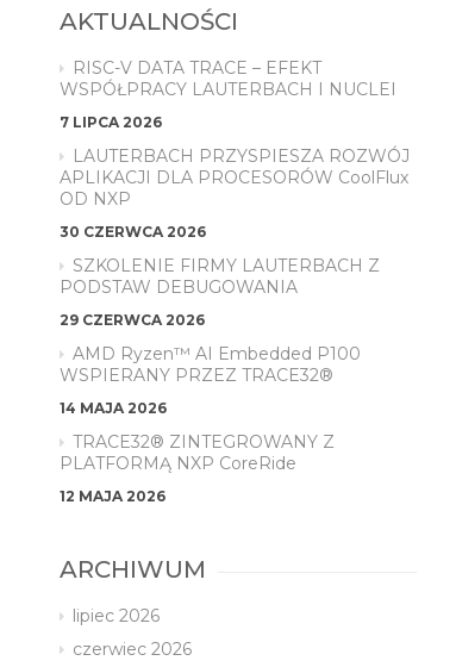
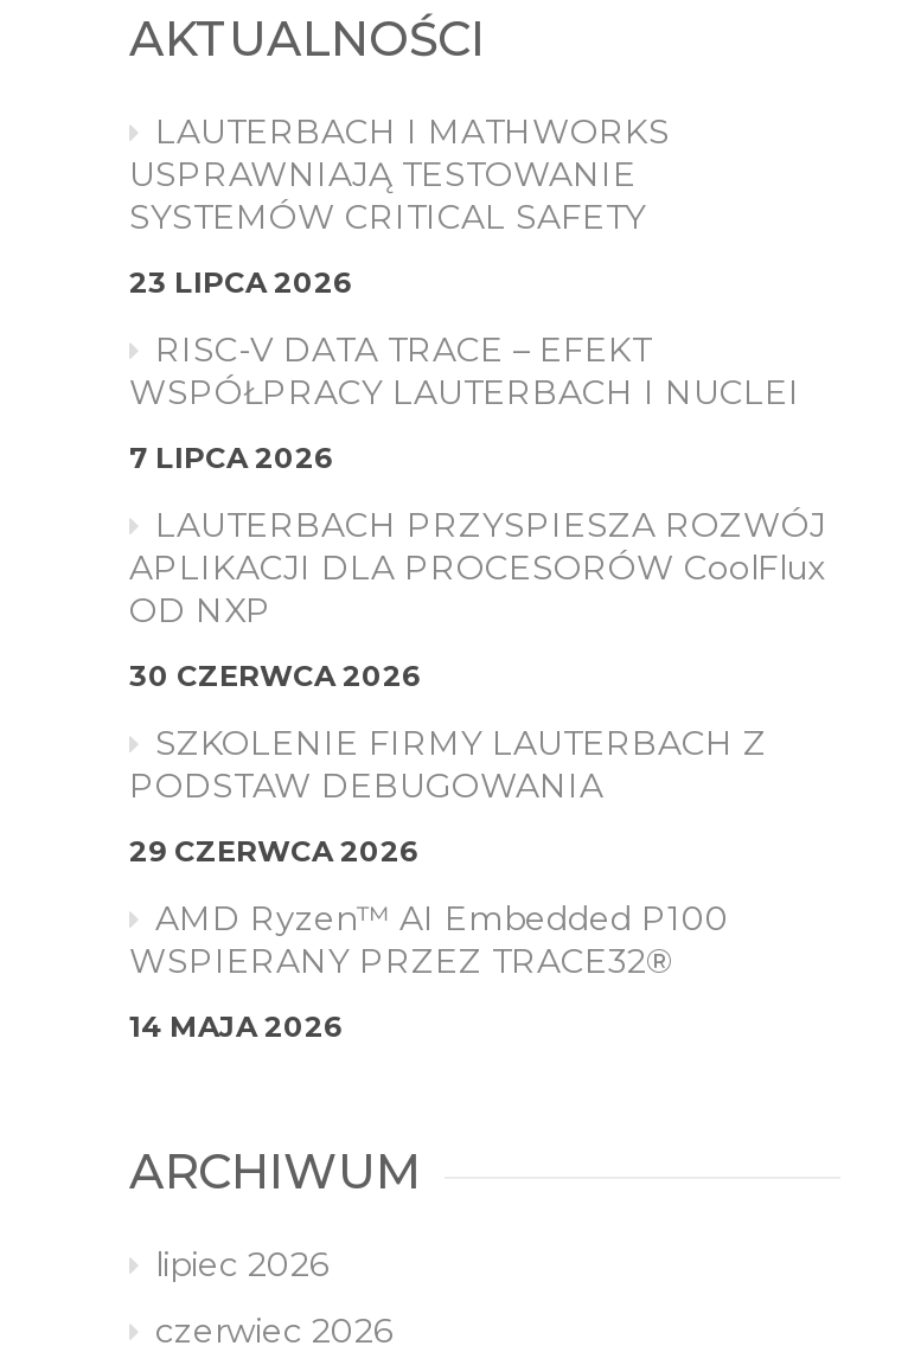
none -> [129,109,670,299] LAUTERBACH I MATHWORKS | USPRAWNIAJĄ TESTOWANIE | SYSTEMÓW CRITICAL SAFETY | 23 LIPCA 2026
moved [60,57,410,417] -> [129,328,826,1043]: RISC-V DATA TRACE – EFEKT | WSPÓŁPRACY LAUTERBACH I NUCLEI | 7 LIPCA 2026 | ... | WSPIERANY PRZEZ TRACE32® | 14 MAJA 2026
[60,431,335,505] TRACE32® ZINTEGROWANY Z | PLATFORMĄ NXP CoreRide | 12 MAJA 2026 -> none

